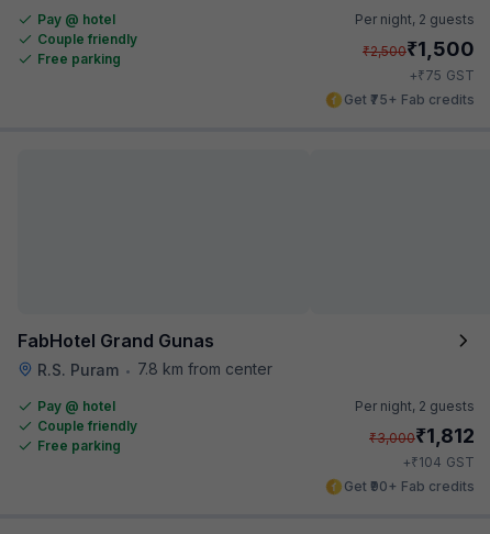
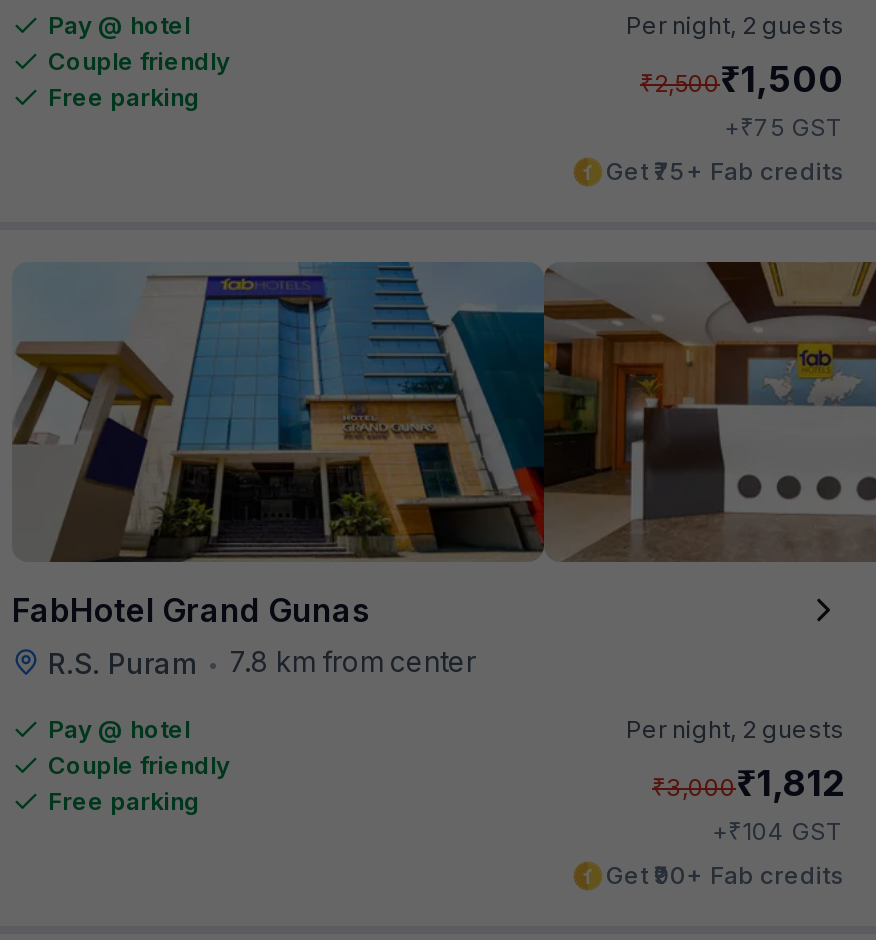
none -> [10,260,870,564] [image]

